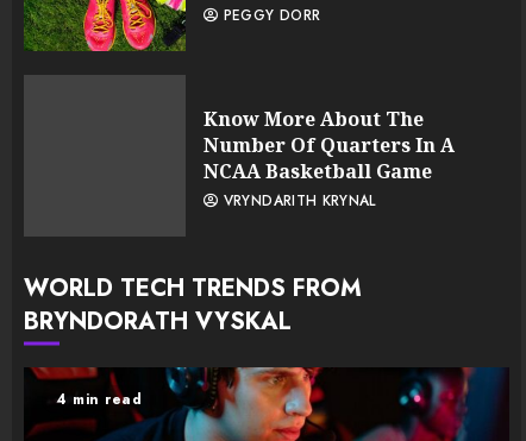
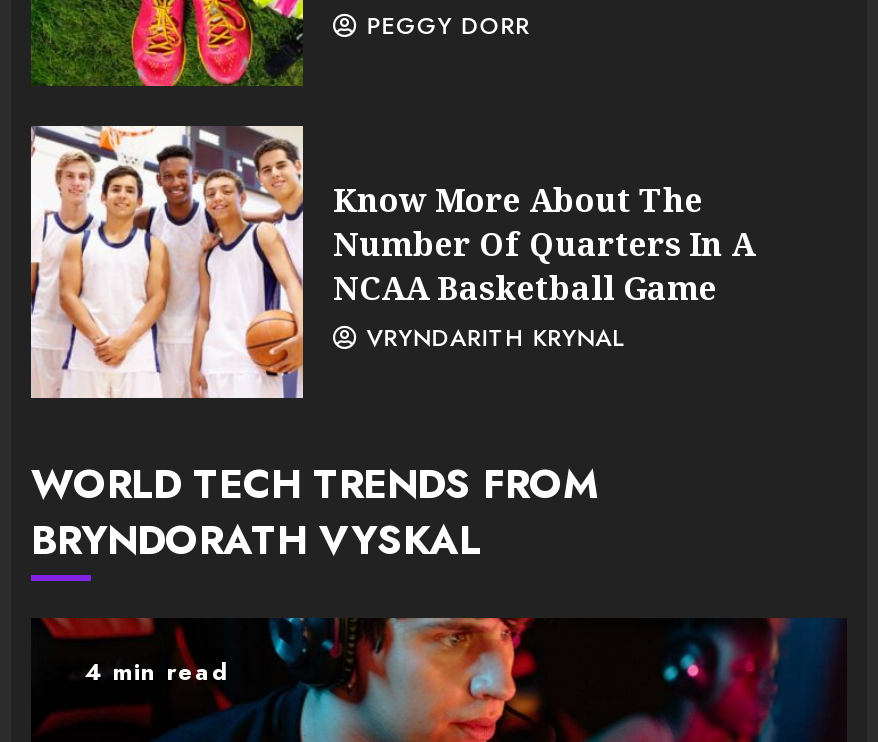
none -> [29,124,305,400] [image]

